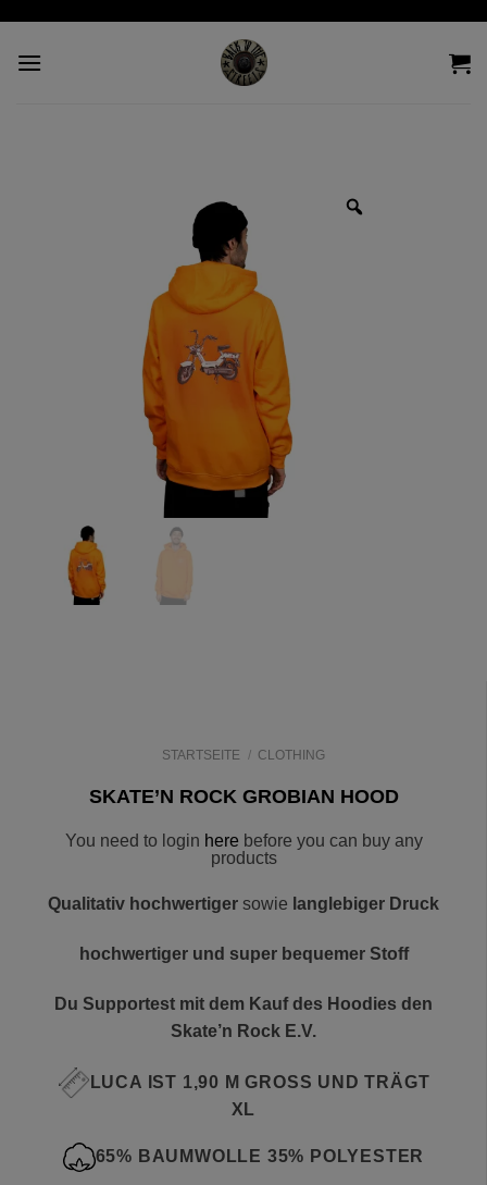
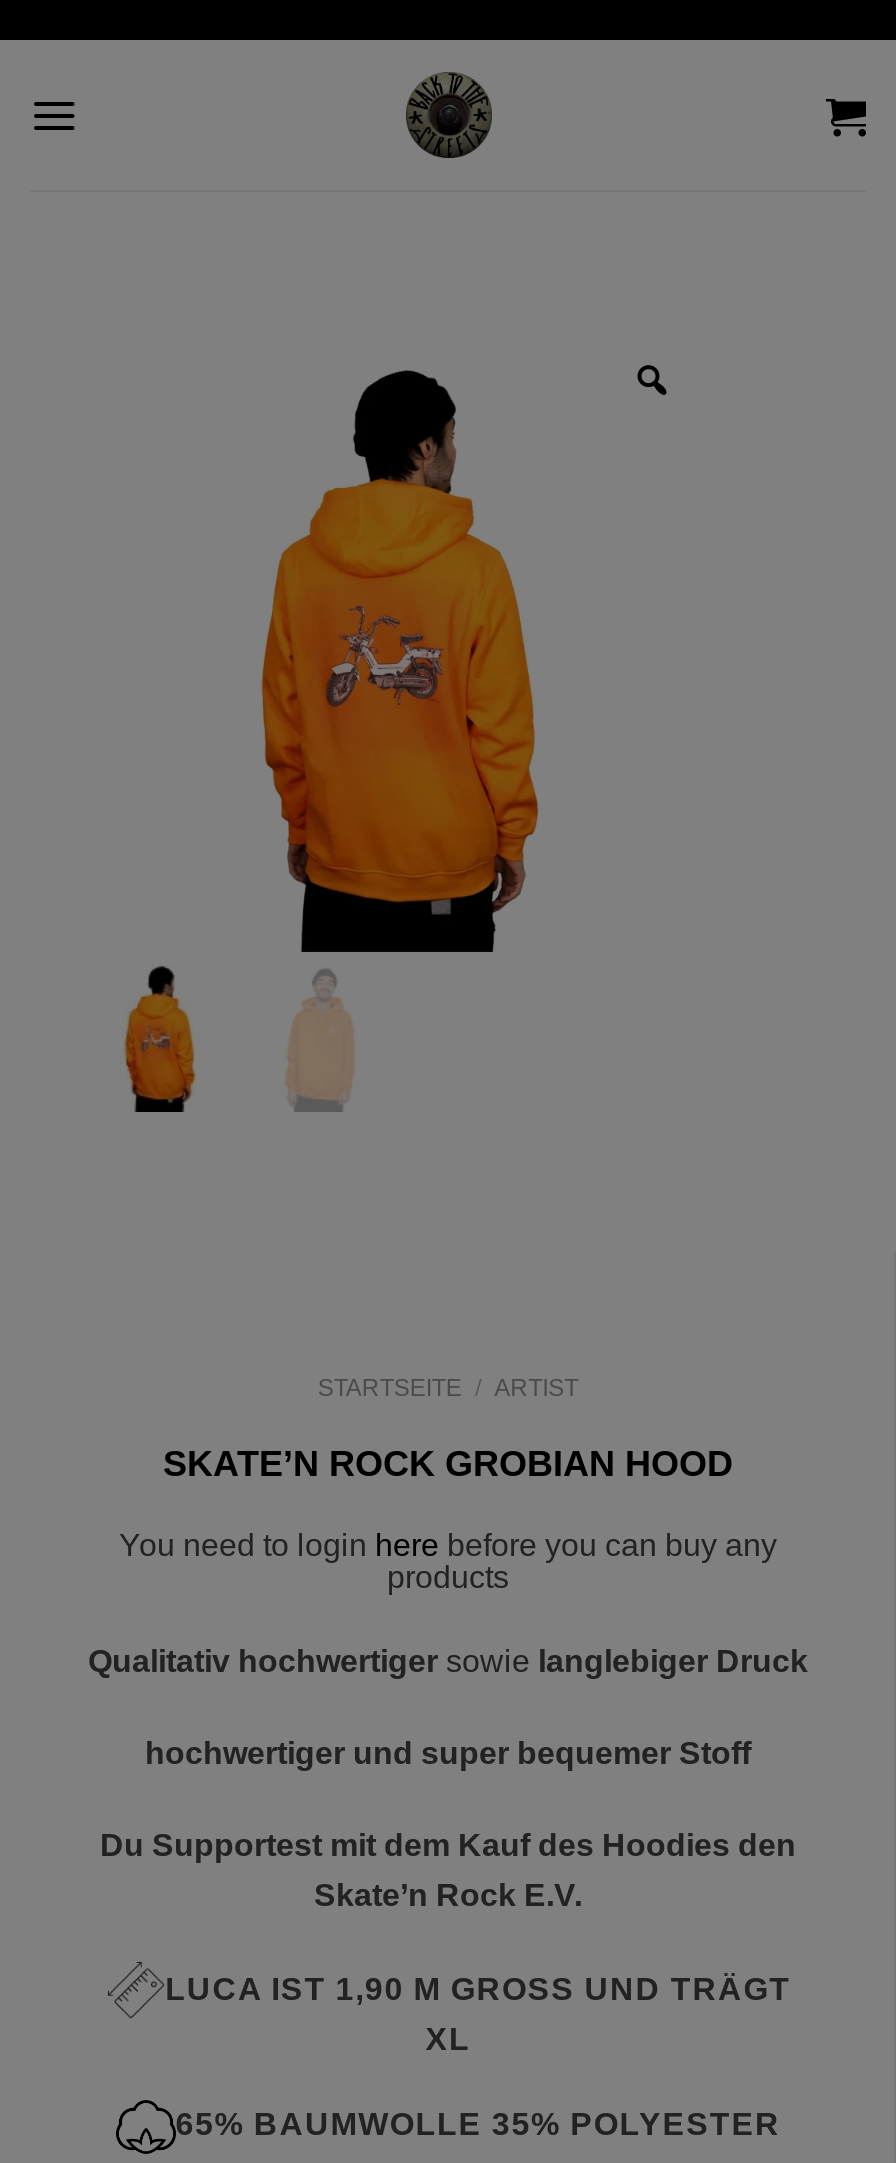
[162,747,325,762] STARTSEITE / CLOTHING -> [318,1373,578,1401] STARTSEITE / ARTIST

